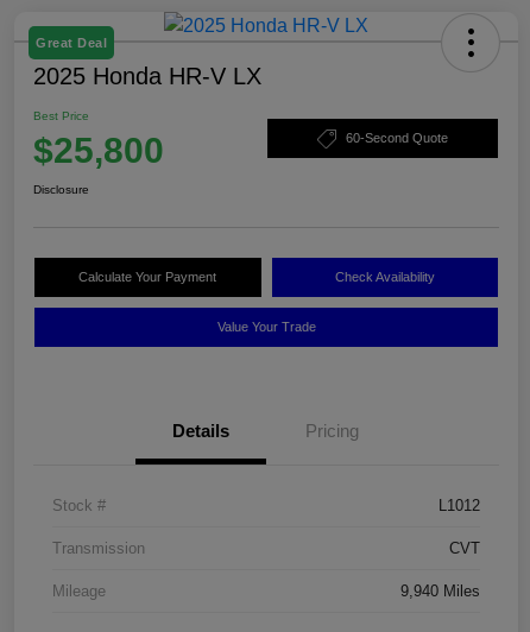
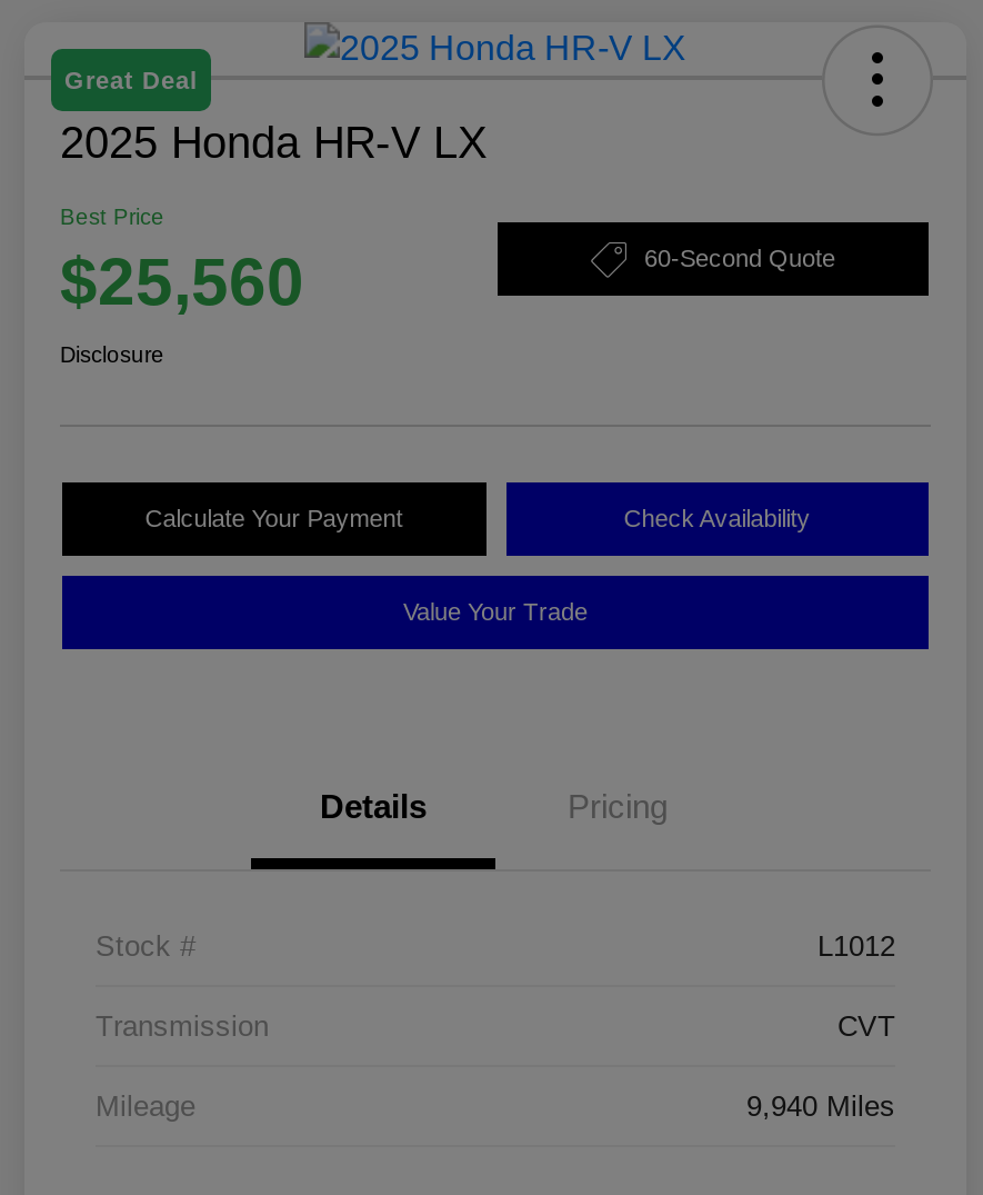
[33,130,164,170] $25,800 -> [60,244,304,317] $25,560

